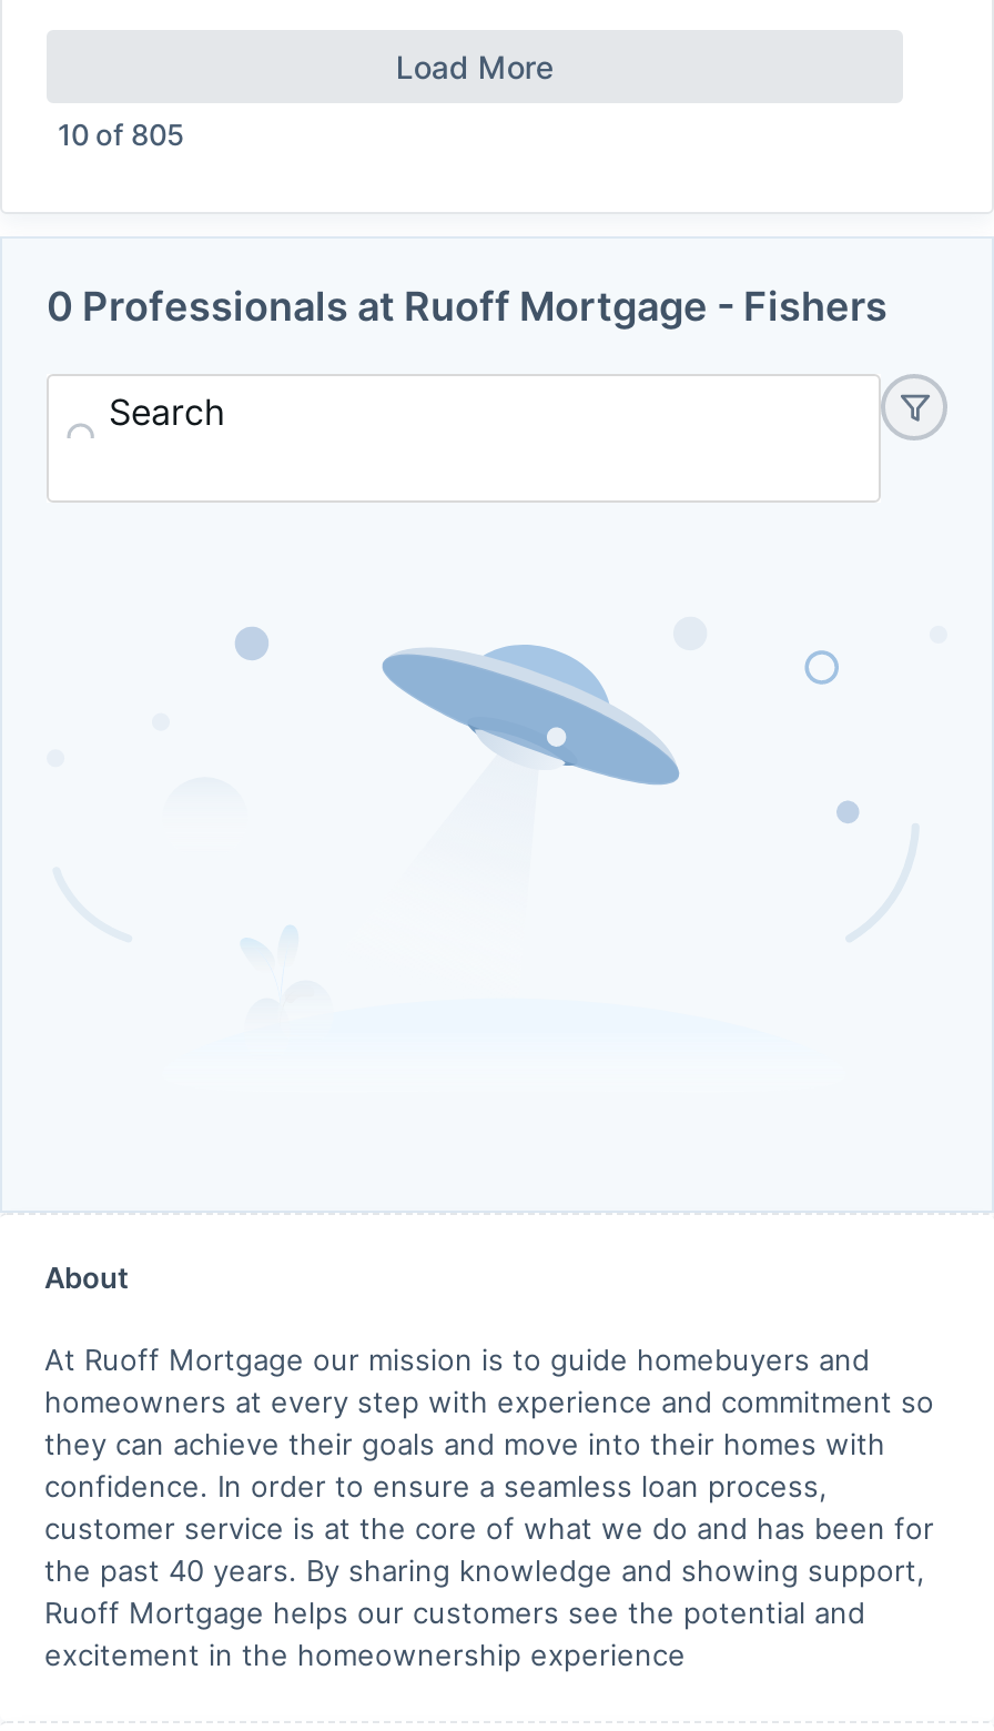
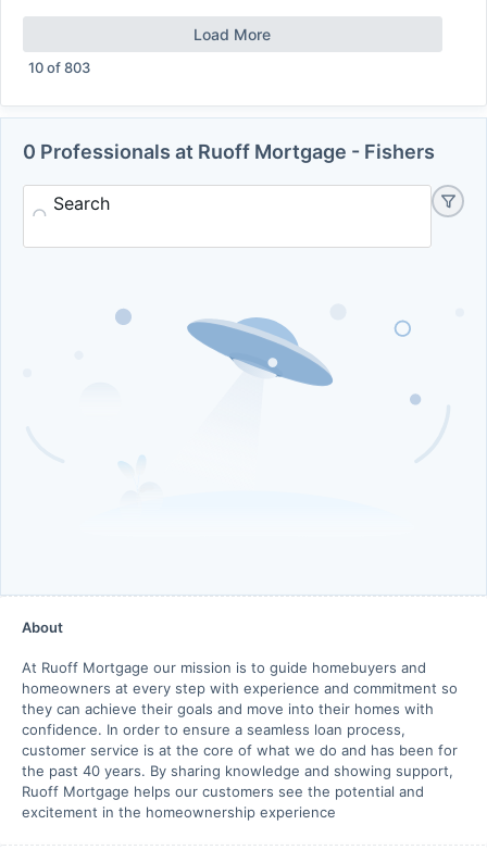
[58,117,184,152] 10 of 805 -> [28,59,90,76] 10 of 803

